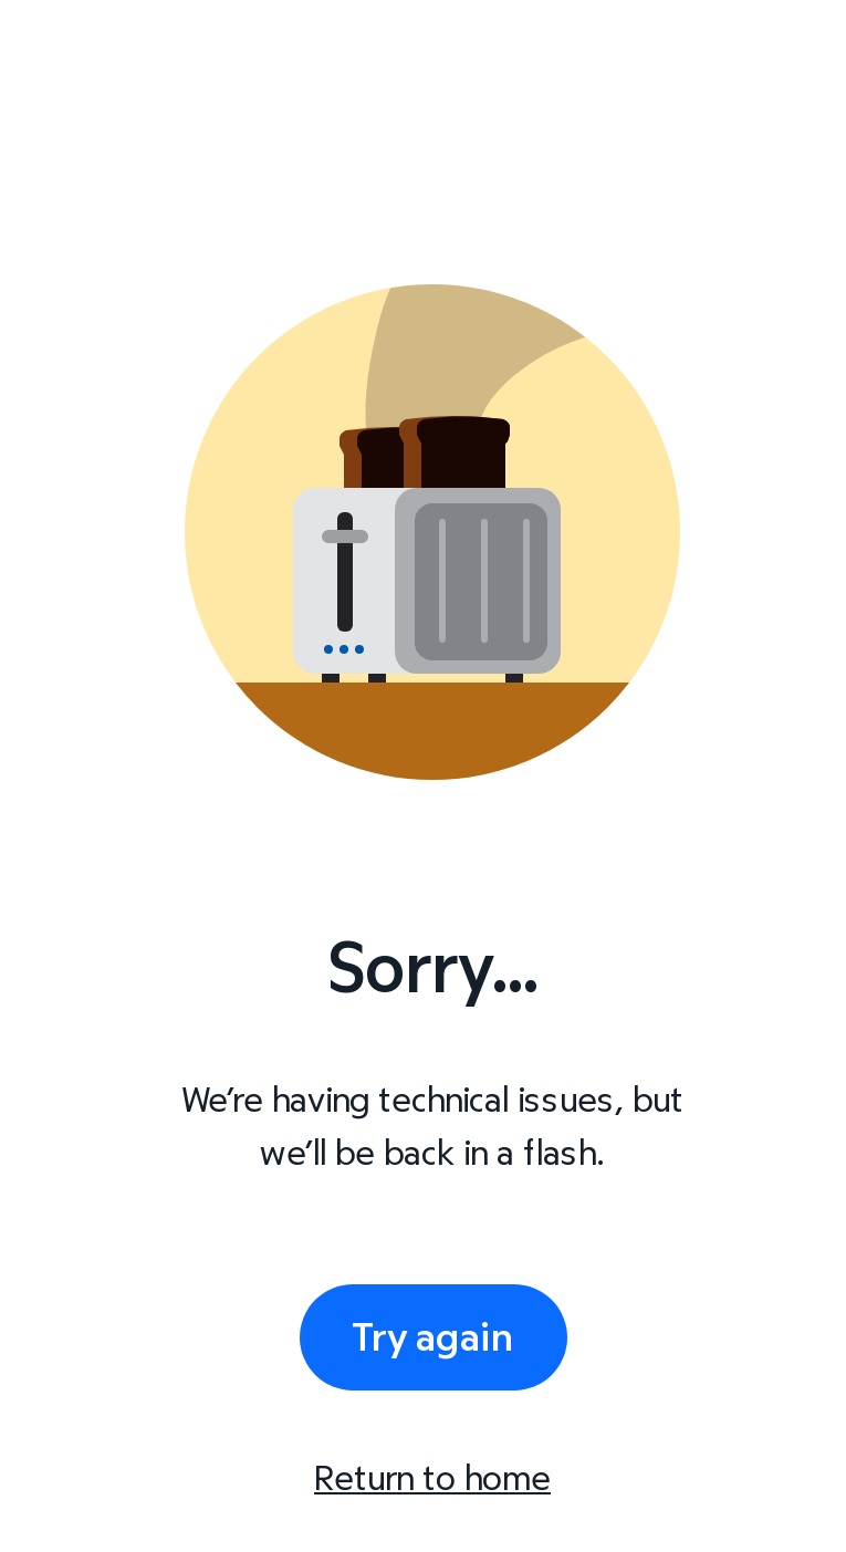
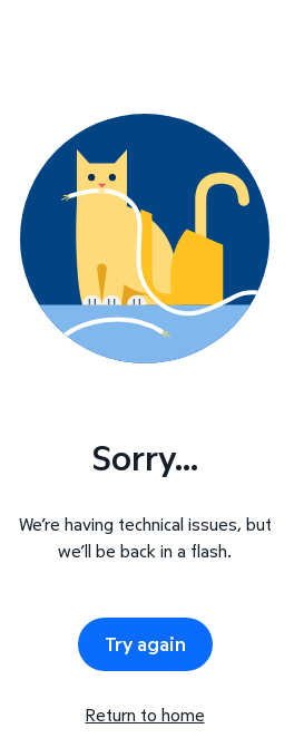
[185,284,680,782] [image] -> [19,113,271,365] [image]

